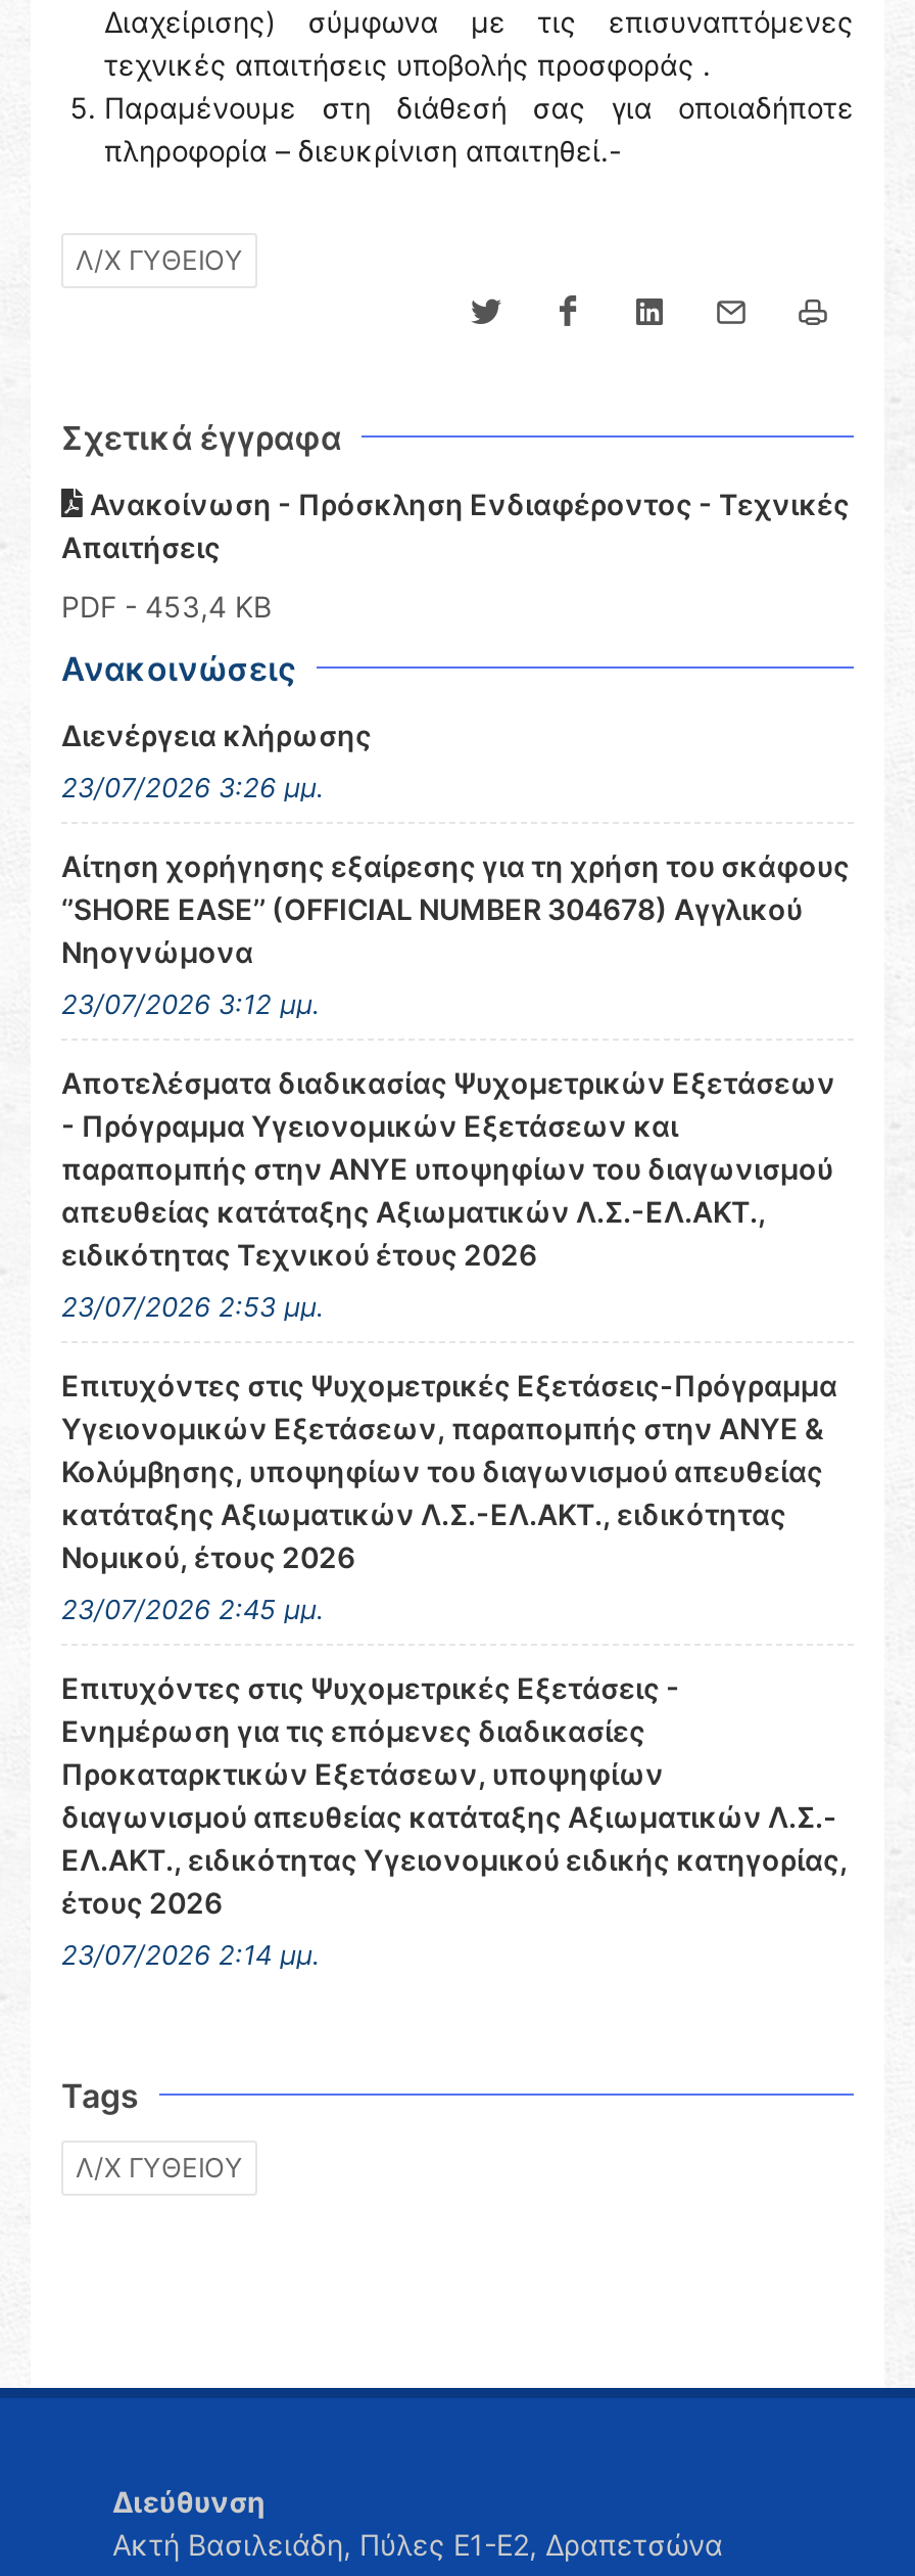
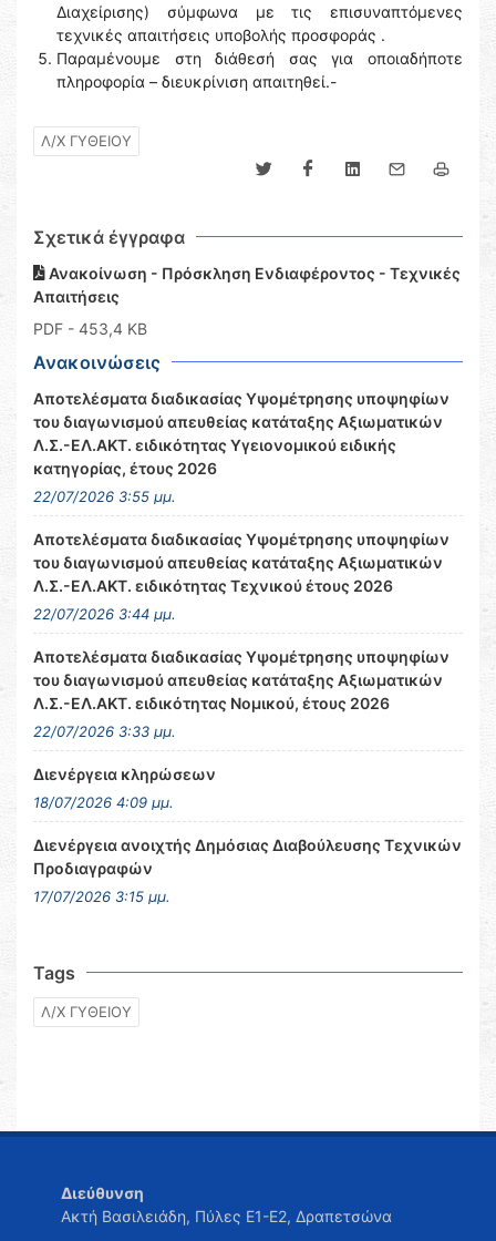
[61,718,372,752] Διενέργεια κλήρωσης -> [33,389,449,478] Αποτελέσματα διαδικασίας Υψομέτρησης υποψηφίων | του διαγωνισμού απευθείας κατάταξης Αξιωματικών | Λ.Σ.-ΕΛ.ΑΚΤ. ειδικότητας Υγειονομικού ειδικής | κατηγορίας, έτους 2026
[61,771,325,803] 23/07/2026 3:26 μμ. -> [33,488,176,505] 22/07/2026 3:55 μμ.
[61,848,850,969] Αίτηση χορήγησης εξαίρεσης για τη χρήση του σκάφους | ‘’SHORE EASE’’ (OFFICIAL NUMBER 304678) Αγγλικού | Νηογνώμονα -> [33,530,449,595] Αποτελέσματα διαδικασίας Υψομέτρησης υποψηφίων | του διαγωνισμού απευθείας κατάταξης Αξιωματικών | Λ.Σ.-ΕΛ.ΑΚΤ. ειδικότητας Τεχνικού έτους 2026
[61,987,321,1020] 23/07/2026 3:12 μμ. -> [33,605,176,623] 22/07/2026 3:44 μμ.
[61,1065,835,1272] Αποτελέσματα διαδικασίας Ψυχομετρικών Εξετάσεων | - Πρόγραμμα Υγειονομικών Εξετάσεων και | παραπομπής στην ΑΝΥΕ υποψηφίων του διαγωνισμού | απευθείας κατάταξης Αξιωματικών Λ.Σ.-ΕΛ.ΑΚΤ., | ειδικότητας Τεχνικού έτους 2026 -> [33,647,449,712] Αποτελέσματα διαδικασίας Υψομέτρησης υποψηφίων | του διαγωνισμού απευθείας κατάταξης Αξιωματικών | Λ.Σ.-ΕΛ.ΑΚΤ. ειδικότητας Νομικού, έτους 2026
[61,1290,325,1323] 23/07/2026 2:53 μμ. -> [33,722,176,740] 22/07/2026 3:33 μμ.
[61,1368,837,1574] Επιτυχόντες στις Ψυχομετρικές Εξετάσεις-Πρόγραμμα | Υγειονομικών Εξετάσεων, παραπομπής στην ΑΝΥΕ & | Κολύμβησης, υποψηφίων του διαγωνισμού απευθείας | κατάταξης Αξιωματικών Λ.Σ.-ΕΛ.ΑΚΤ., ειδικότητας | Νομικού, έτους 2026 -> [33,765,216,783] Διενέργεια κληρώσεων
[61,1593,325,1625] 23/07/2026 2:45 μμ. -> [33,793,174,811] 18/07/2026 4:09 μμ.
[61,1670,848,1920] Επιτυχόντες στις Ψυχομετρικές Εξετάσεις - | Ενημέρωση για τις επόμενες διαδικασίες | Προκαταρκτικών Εξετάσεων, υποψηφίων | διαγωνισμού απευθείας κατάταξης Αξιωματικών Λ.Σ.- | ΕΛ.ΑΚΤ., ειδικότητας Υγειονομικού ειδικής κατηγορίας, | έτους 2026 -> [33,835,462,878] Διενέργεια ανοιχτής Δημόσιας Διαβούλευσης Τεχνικών | Προδιαγραφών
[61,1938,321,1971] 23/07/2026 2:14 μμ. -> [33,888,170,905] 17/07/2026 3:15 μμ.

